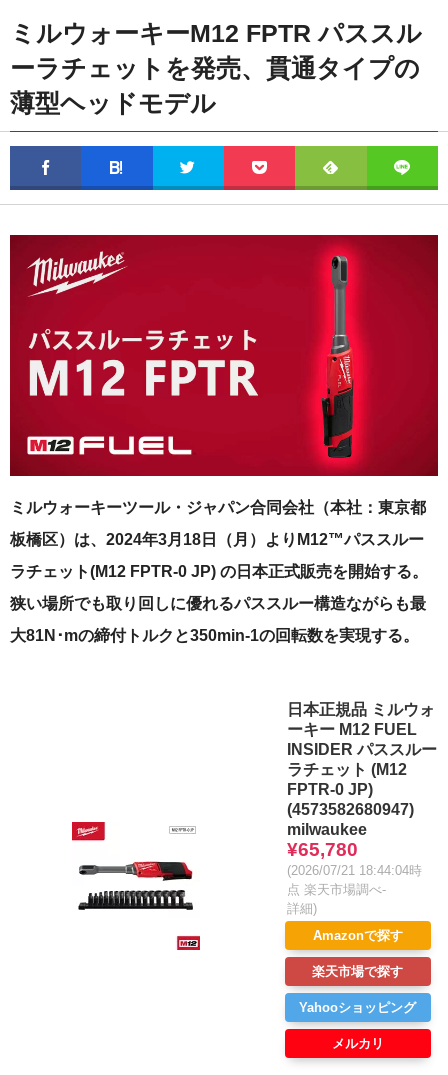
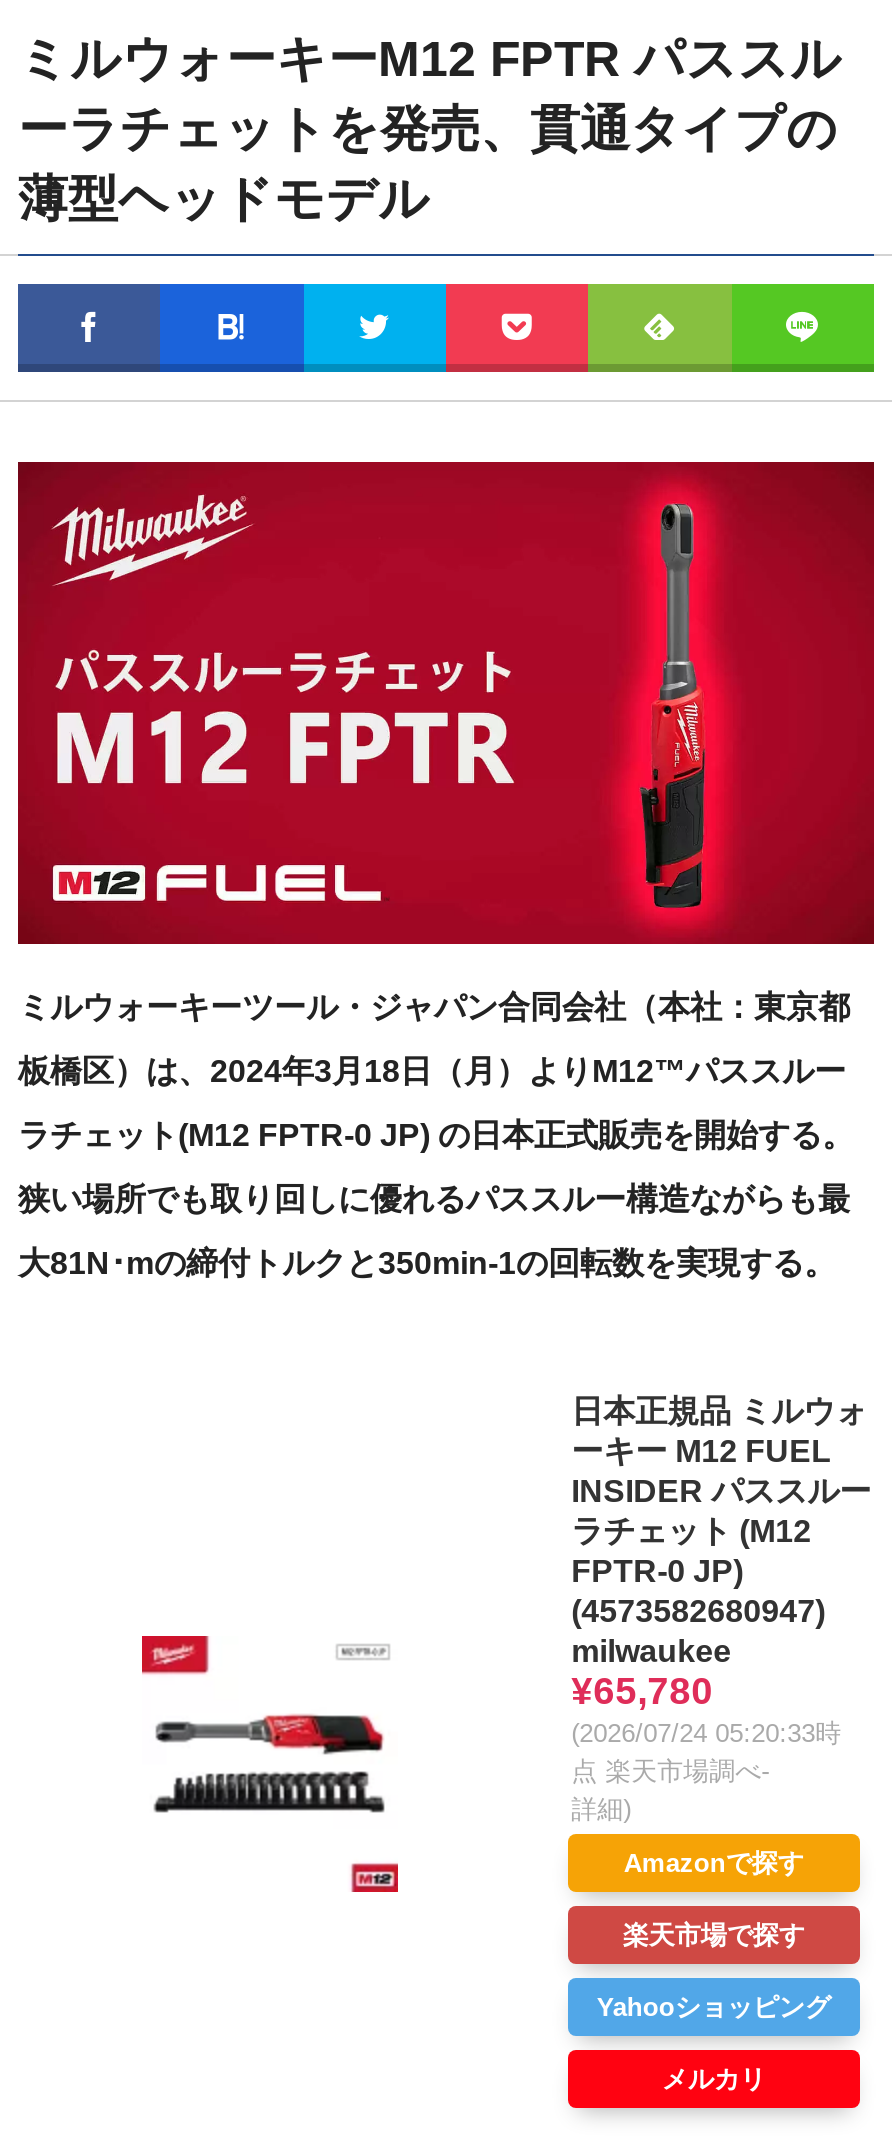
[287,863,422,878] (2026/07/21 18:44:04時 -> [571,1718,841,1748] (2026/07/24 05:20:33時

